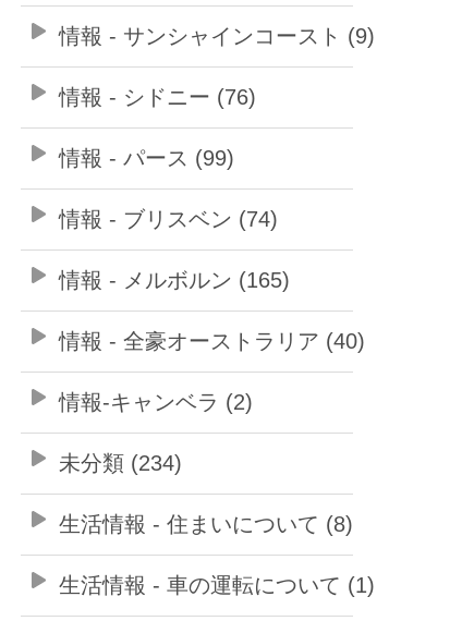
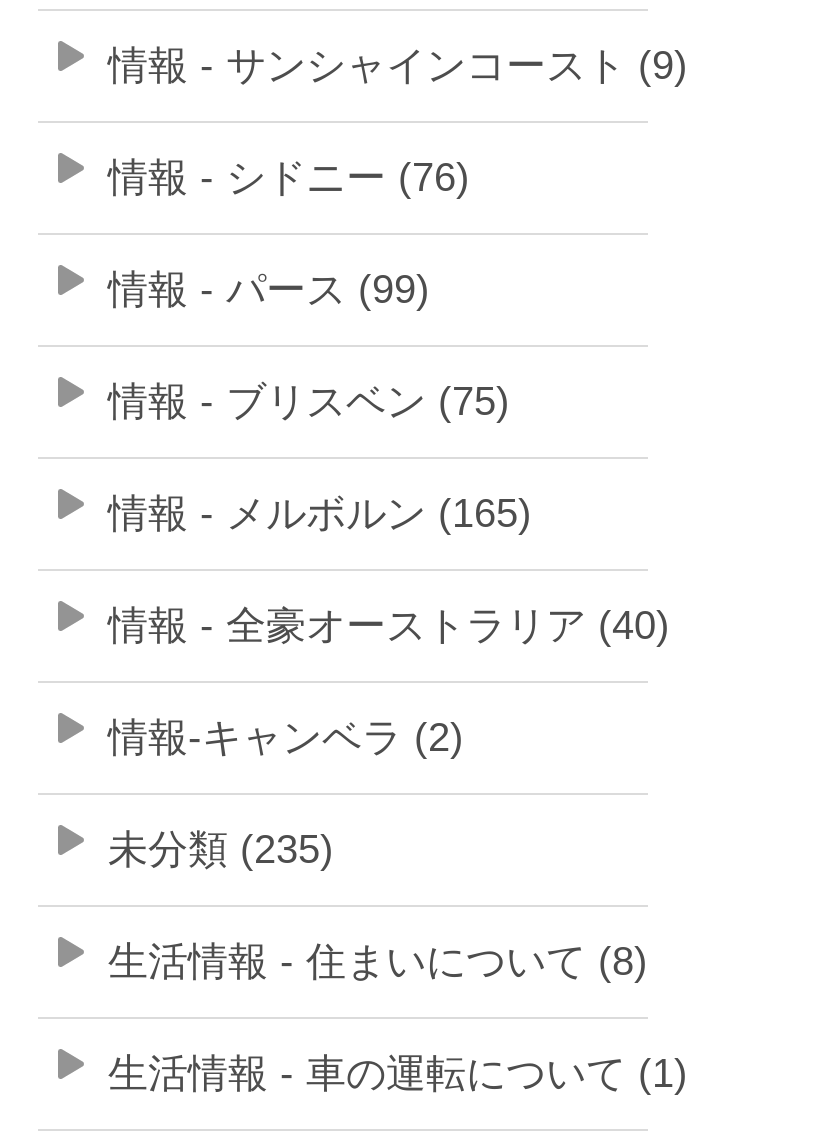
[59,207,278,231] 情報 - ブリスベン (74) -> [108,378,510,422] 情報 - ブリスベン (75)
[59,451,182,475] 未分類 (234) -> [108,826,334,870] 未分類 (235)

